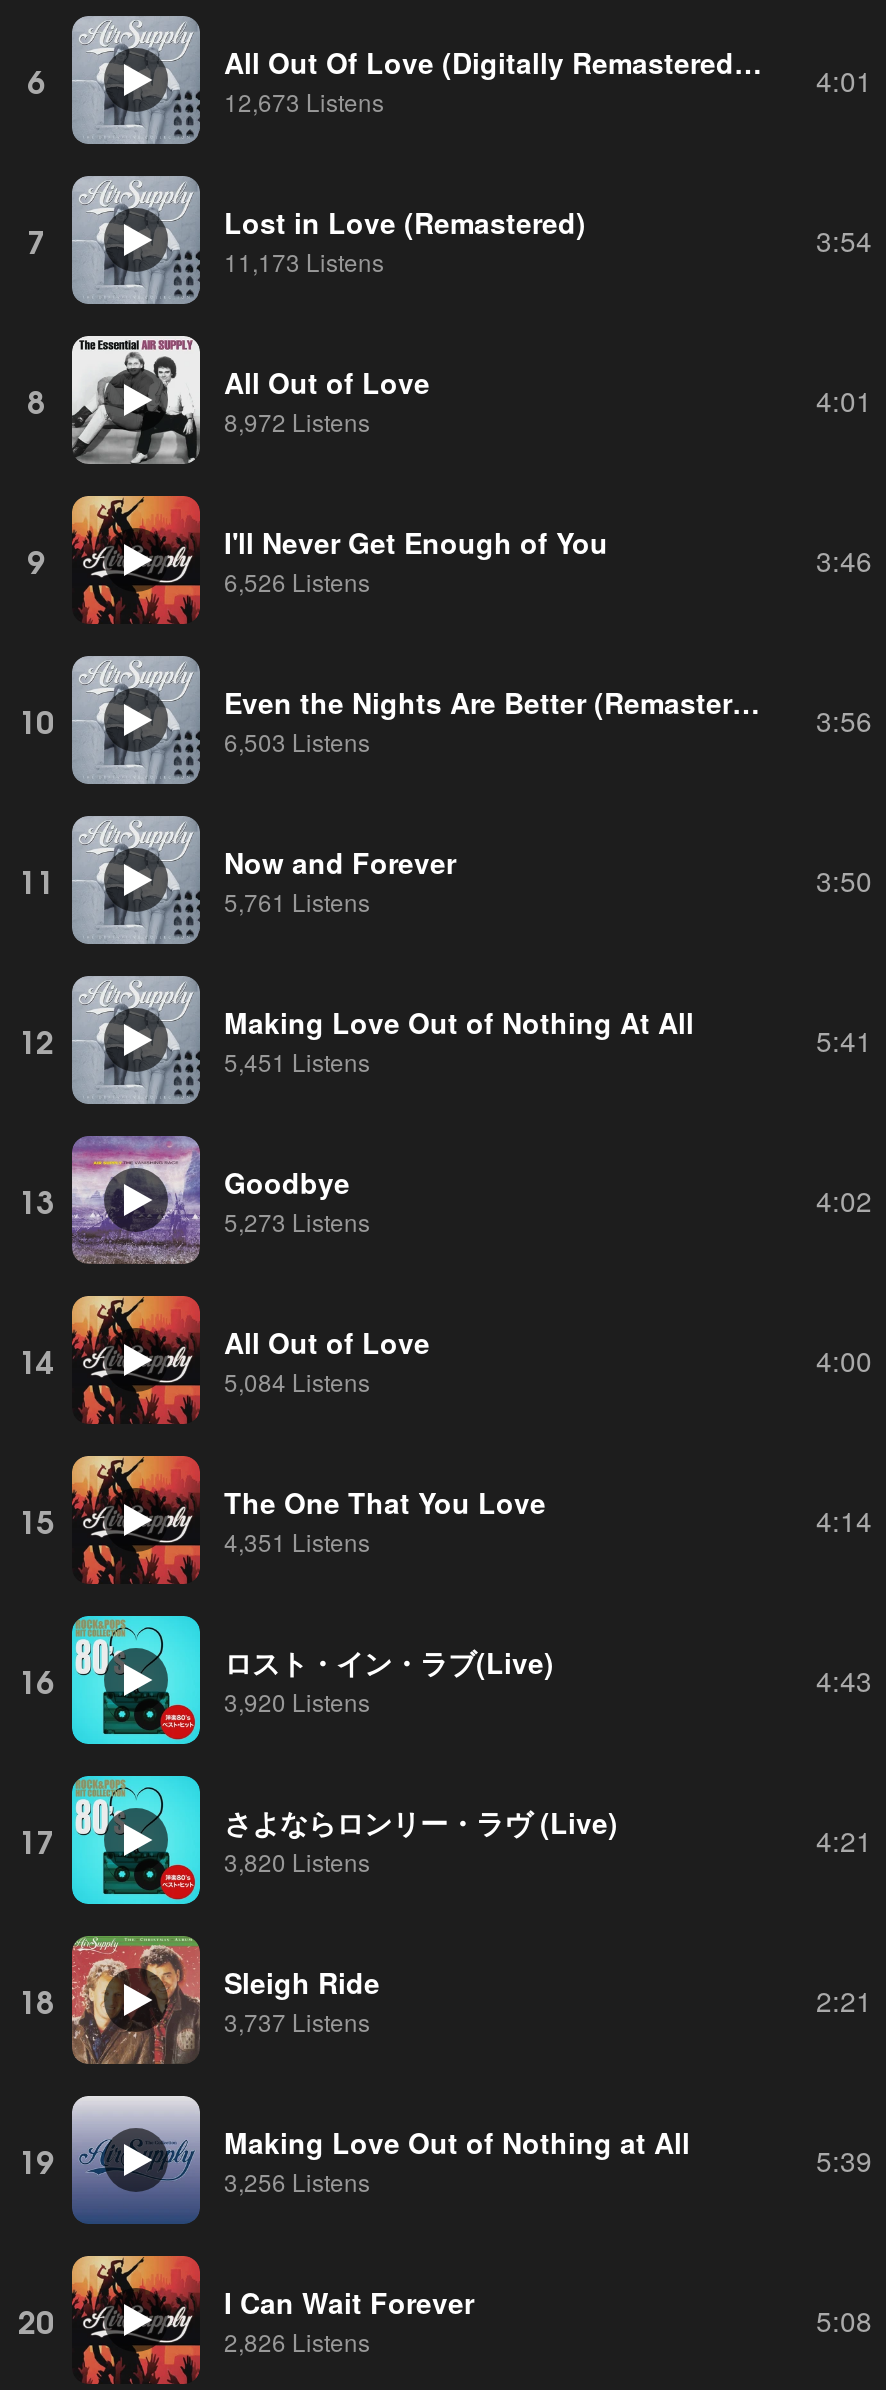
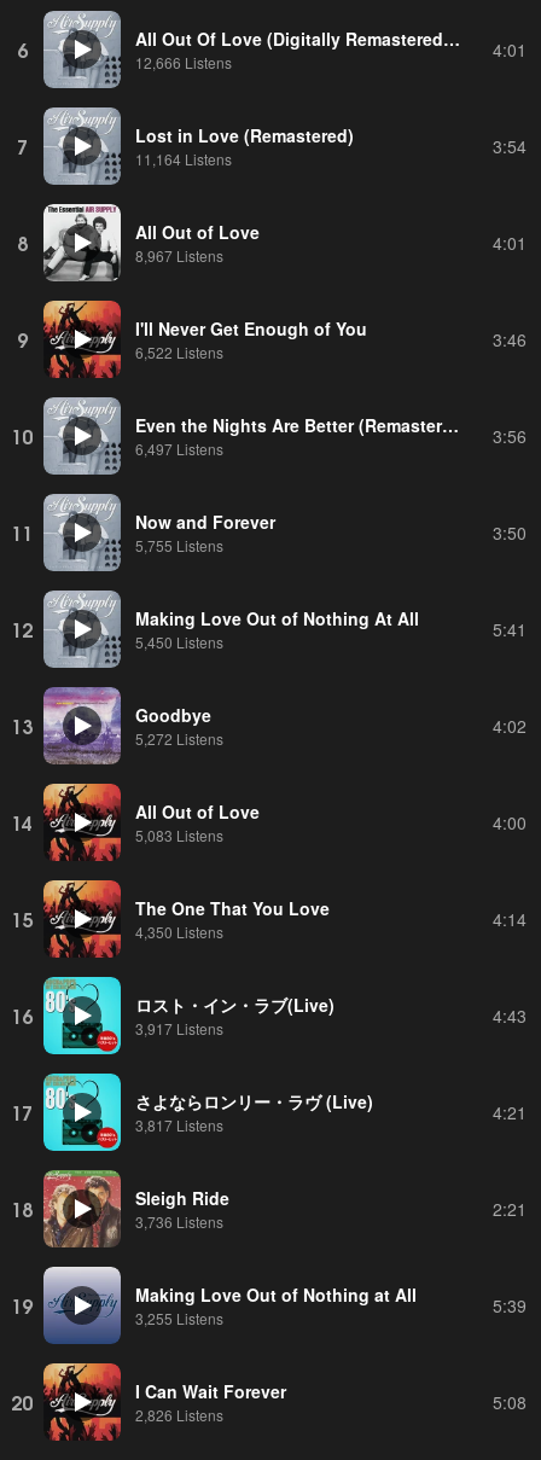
[224,83,384,117] 12,673 Listens -> [135,51,232,72] 12,666 Listens
[224,243,384,277] 11,173 Listens -> [135,148,232,168] 11,164 Listens
[224,403,370,437] 8,972 Listens -> [135,245,223,265] 8,967 Listens
[224,563,370,597] 6,526 Listens -> [135,341,223,362] 6,522 Listens
[224,723,370,757] 6,503 Listens -> [135,438,223,458] 6,497 Listens
[224,883,370,917] 5,761 Listens -> [135,534,223,555] 5,755 Listens
[224,1043,370,1077] 5,451 Listens -> [135,631,223,652] 5,450 Listens
[224,1203,370,1237] 5,273 Listens -> [135,728,223,748] 5,272 Listens
[224,1363,370,1397] 5,084 Listens -> [135,824,223,845] 5,083 Listens
[224,1523,370,1557] 4,351 Listens -> [135,921,223,941] 4,350 Listens
[224,1683,370,1717] 3,920 Listens -> [135,1017,223,1038] 3,917 Listens
[224,1843,370,1877] 3,820 Listens -> [135,1114,223,1135] 3,817 Listens
[224,2003,370,2037] 3,737 Listens -> [135,1211,223,1231] 3,736 Listens
[224,2163,370,2197] 3,256 Listens -> [135,1307,223,1328] 3,255 Listens

